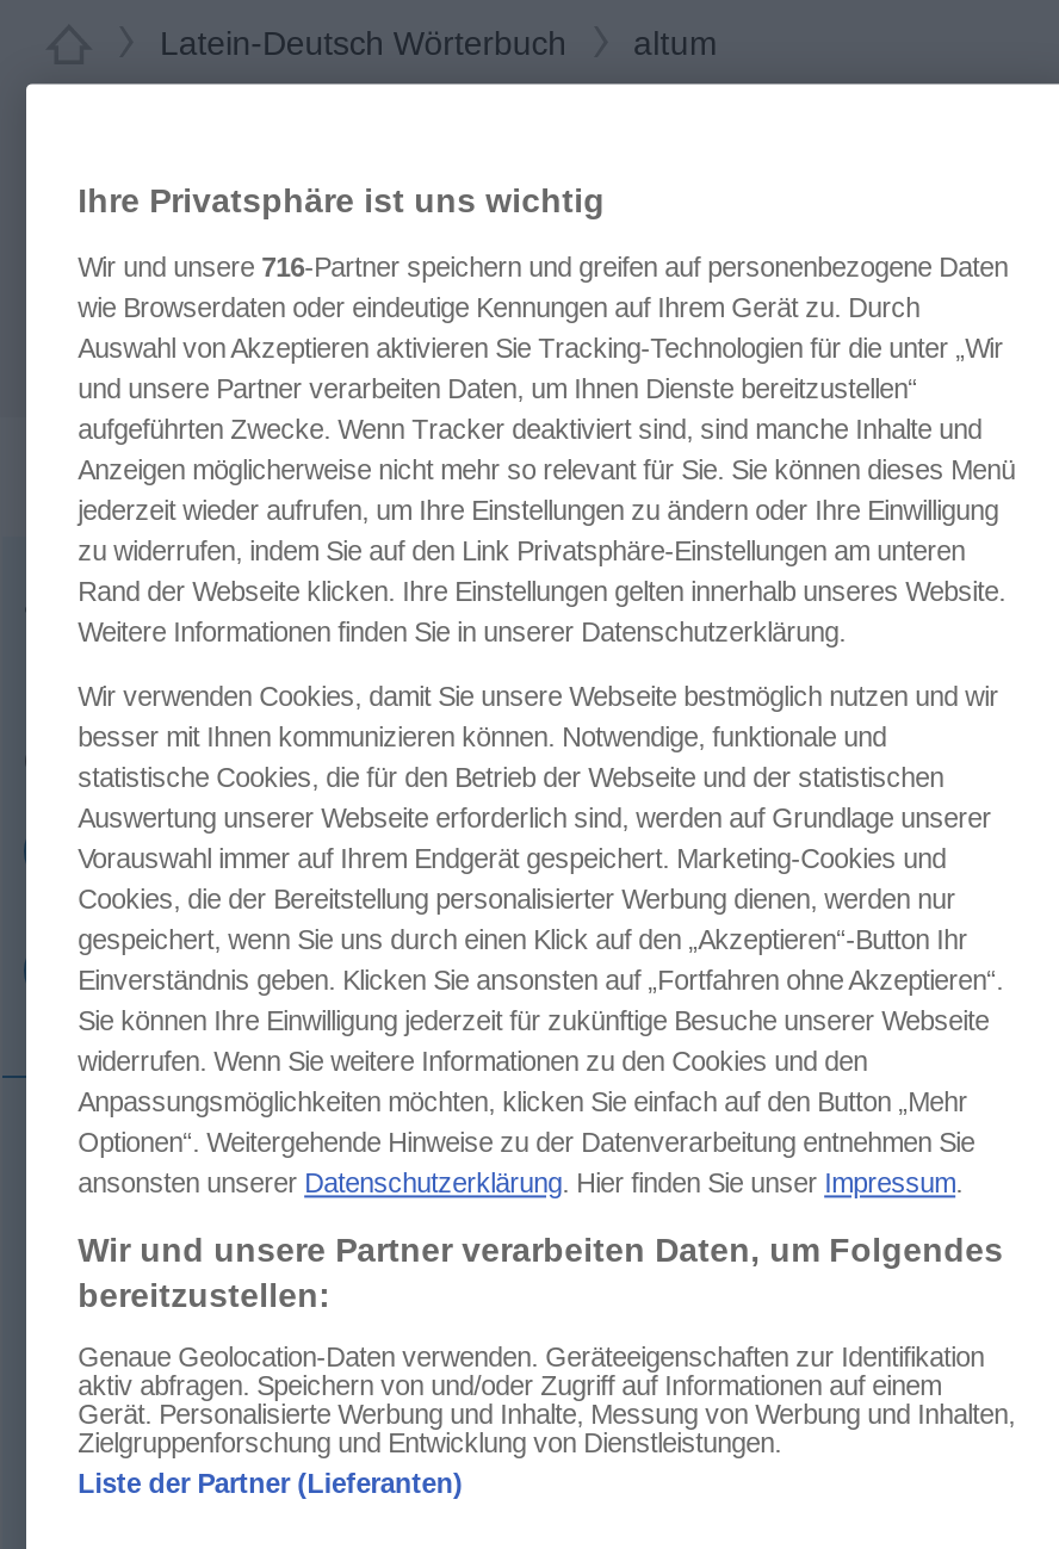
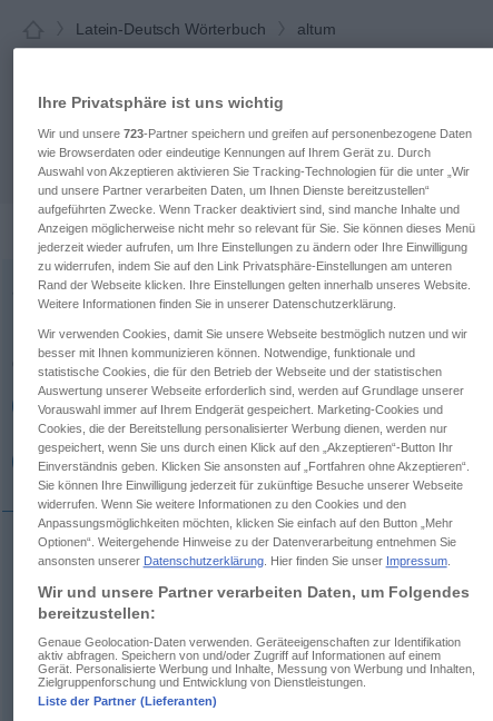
[78,253,1008,282] Wir und unsere 716-Partner speichern und greifen auf personenbezogene Daten -> [37,127,471,140] Wir und unsere 723-Partner speichern und greifen auf personenbezogene Daten

